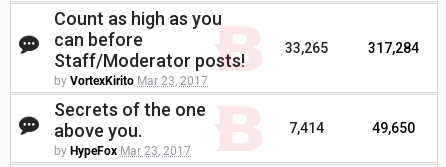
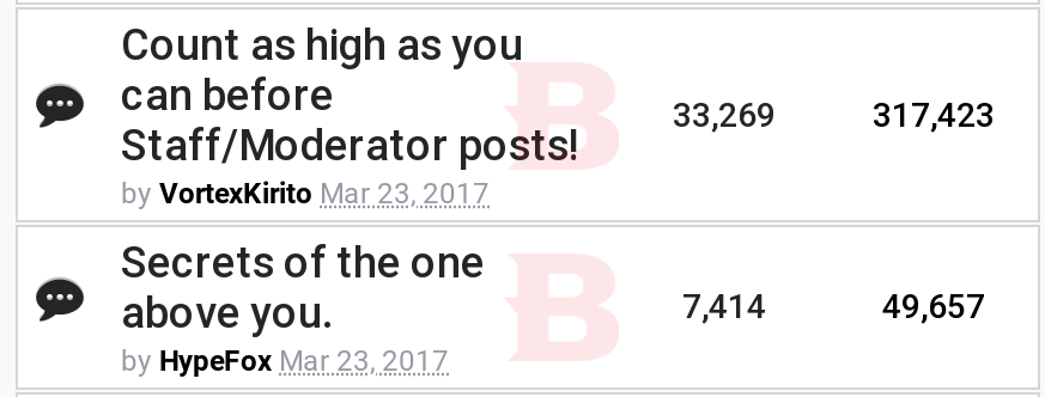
[284,40,327,56] 33,265 -> [673,96,776,134] 33,269
[368,40,419,56] 317,284 -> [873,96,995,134] 317,423
[372,120,415,136] 49,650 -> [882,287,985,326] 49,657

